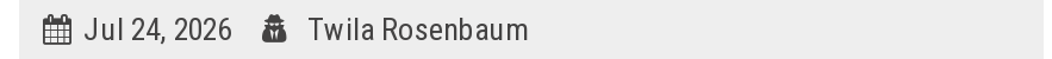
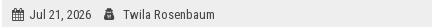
[83,12,527,47] Jul 24, 2026 Twila Rosenbaum -> [29,7,215,22] Jul 21, 2026 Twila Rosenbaum

